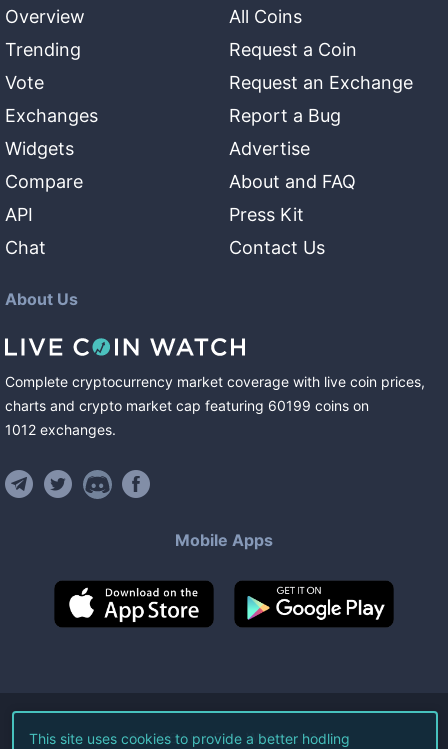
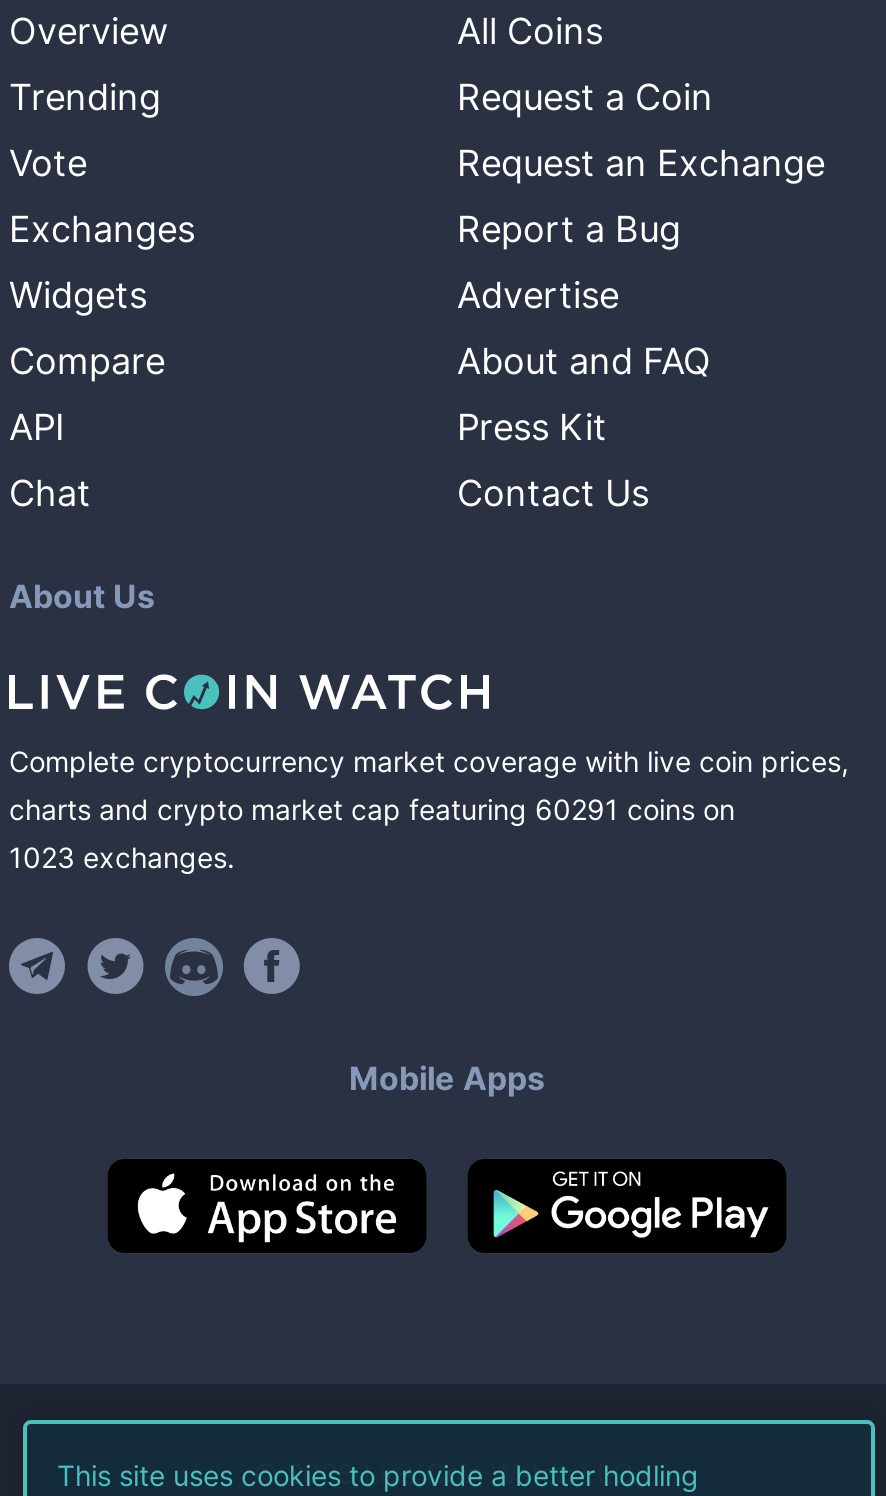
[5,397,369,414] charts and crypto market cap featuring 60199 coins on -> [9,792,735,826] charts and crypto market cap featuring 60291 coins on
[5,421,116,438] 1012 exchanges. -> [9,840,235,874] 1023 exchanges.

